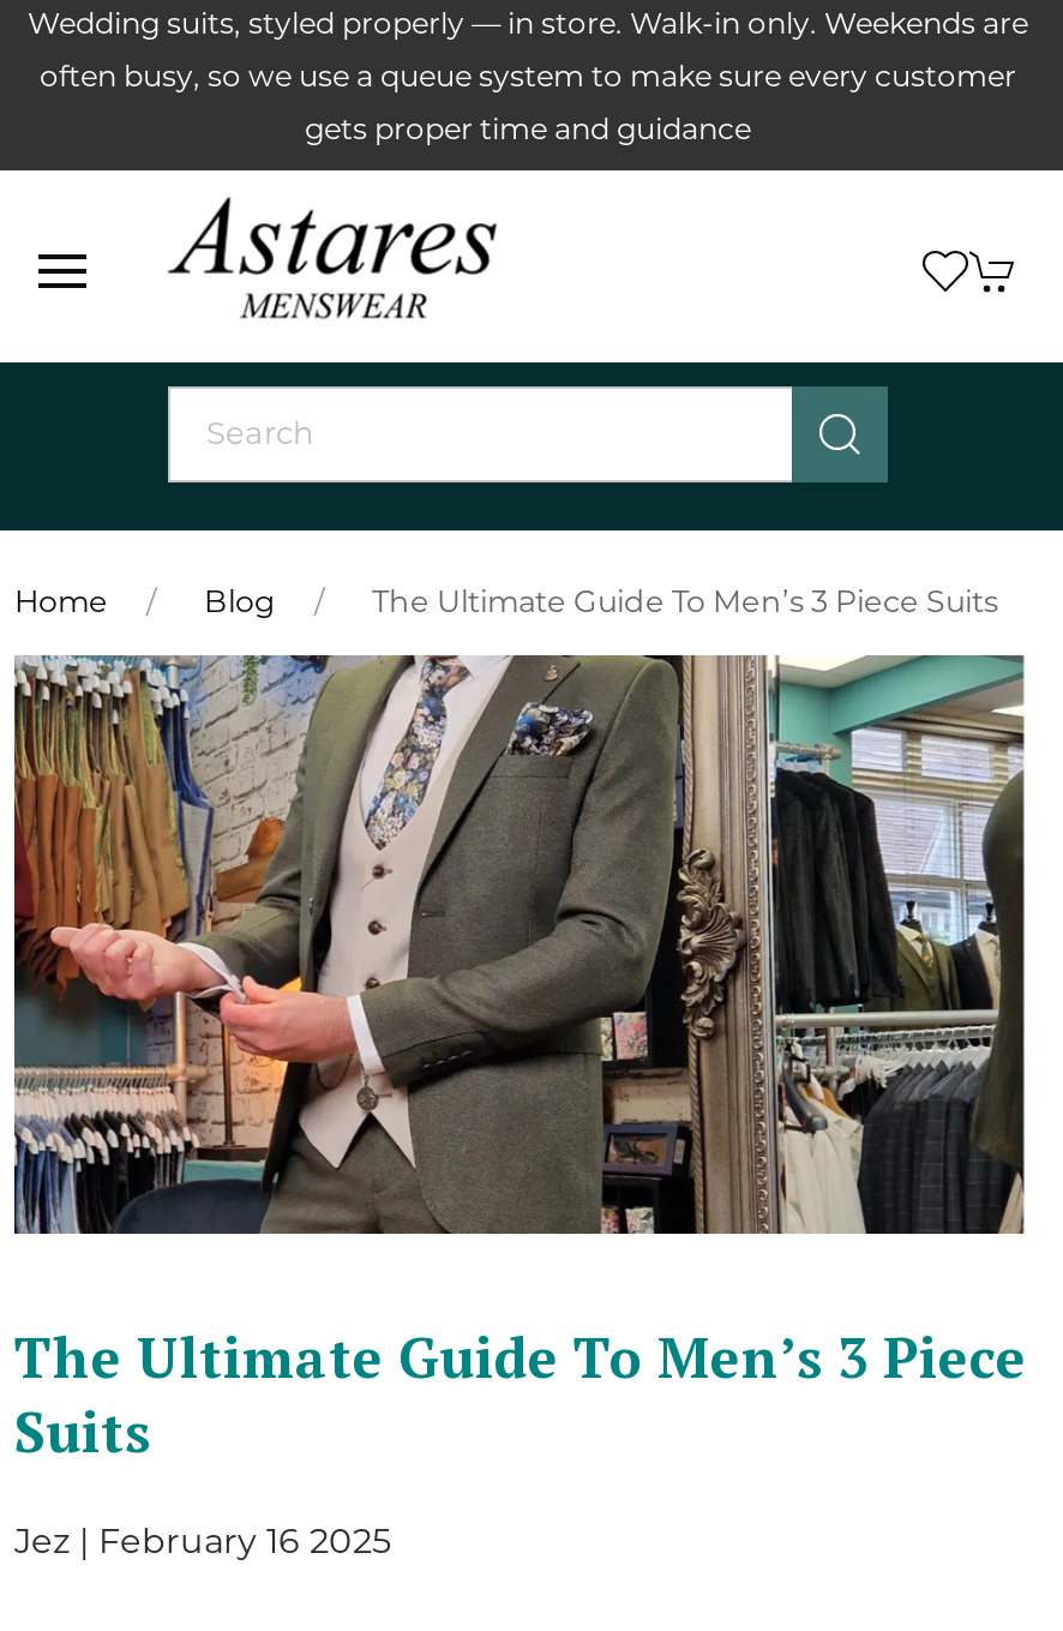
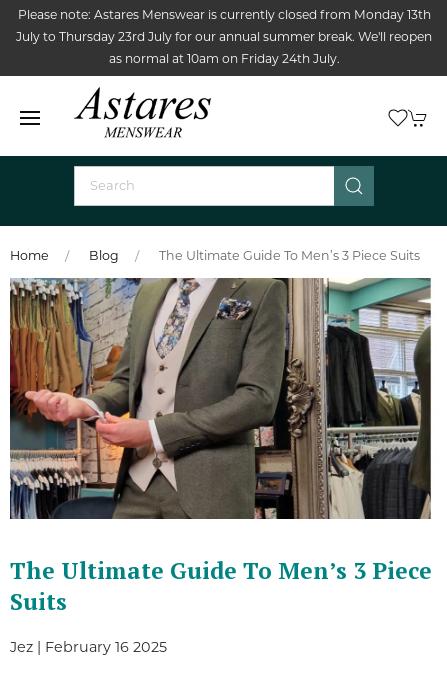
[28,12,1028,41] Wedding suits, styled properly — in store. Walk-in only. Weekends are -> [17,10,430,22] Please note: Astares Menswear is currently closed from Monday 13th
[40,65,1016,94] often busy, so we use a queue system to make sure every customer -> [16,32,432,44] July to Thursday 23rd July for our annual summer break. We'll reopen
[305,118,751,146] gets proper time and guidance -> [108,54,339,66] as normal at 10am on Friday 24th July.

